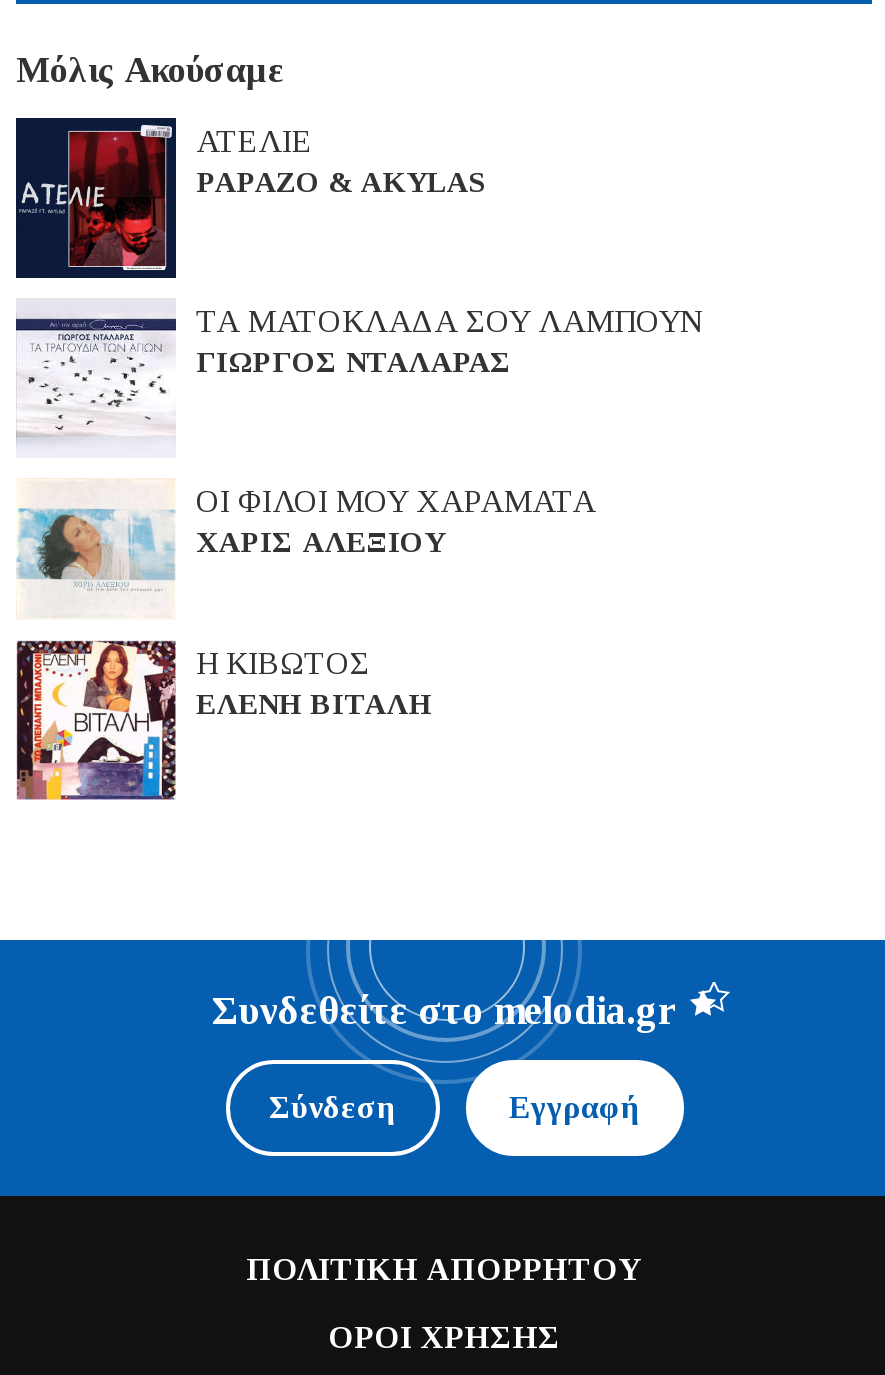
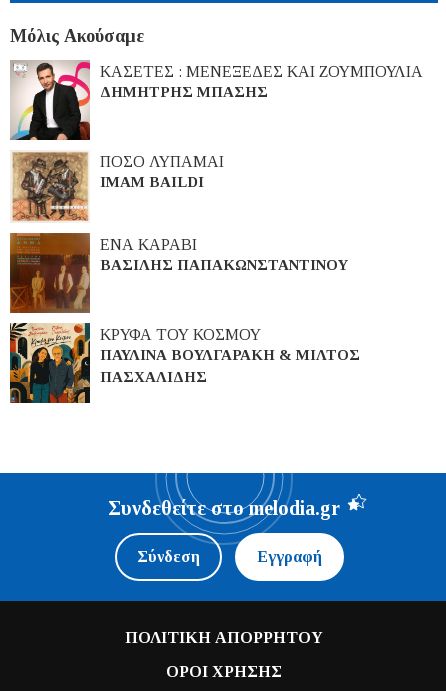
[14,116,486,280] [image] | ΑΤΕΛΙΕ | PAPAZO & AKYLAS -> [10,60,423,141] [image] | ΚΑΣΕΤΕΣ : ΜΕΝΕΞΕΔΕΣ ΚΑΙ ΖΟΥΜΠΟΥΛΙΑ | ΔΗΜΗΤΡΗΣ ΜΠΑΣΗΣ
[14,302,704,436] [image] | ΤΑ ΜΑΤΟΚΛΑΔΑ ΣΟΥ ΛΑΜΠΟΥΝ | ΓΙΩΡΓΟΣ ΝΤΑΛΑΡΑΣ -> [10,151,224,222] [image] | ΠΟΣΟ ΛΥΠΑΜΑΙ | IMAM BAILDI
[16,464,596,620] [image] | ΟΙ ΦΙΛΟΙ ΜΟΥ ΧΑΡΑΜΑΤΑ | ΧΑΡΙΣ ΑΛΕΞΙΟΥ -> [9,232,348,314] [image] | ΕΝΑ ΚΑΡΑΒΙ | ΒΑΣΙΛΗΣ ΠΑΠΑΚΩΝΣΤΑΝΤΙΝΟΥ
[14,640,432,802] [image] | Η ΚΙΒΩΤΟΣ | ΕΛΕΝΗ ΒΙΤΑΛΗ -> [9,322,360,404] [image] | ΚΡΥΦΑ ΤΟΥ ΚΟΣΜΟΥ | ΠΑΥΛΙΝΑ ΒΟΥΛΓΑΡΑΚΗ & ΜΙΛΤΟΣ | ΠΑΣΧΑΛΙΔΗΣ

